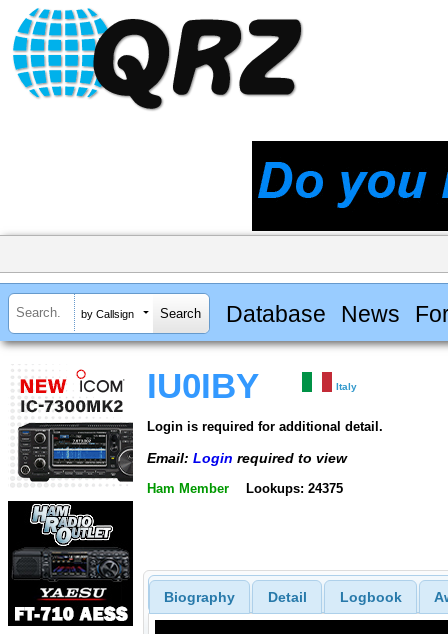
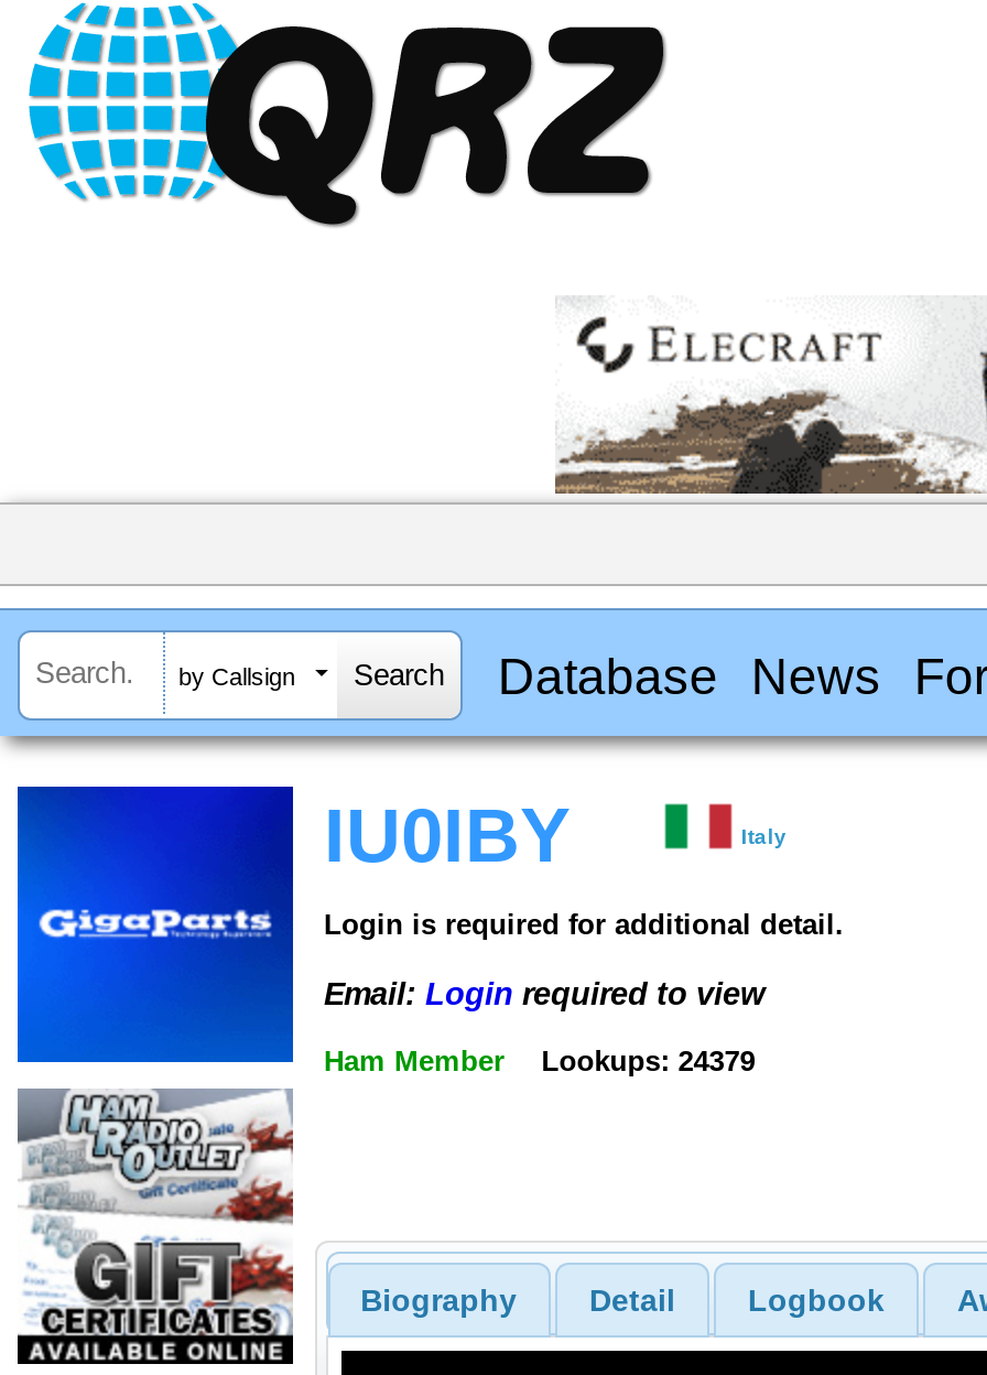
[251,140,445,232] [image] -> [553,295,980,496] [image]
[8,364,343,496] [image] | Ham Member Lookups: 24375 -> [15,784,755,1077] [image] | Ham Member Lookups: 24379
[7,500,134,625] [image] -> [15,1089,295,1362] [image]

